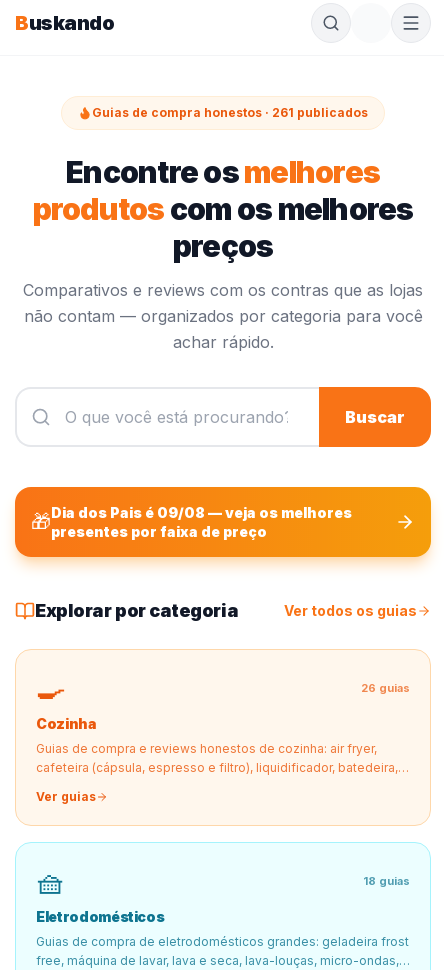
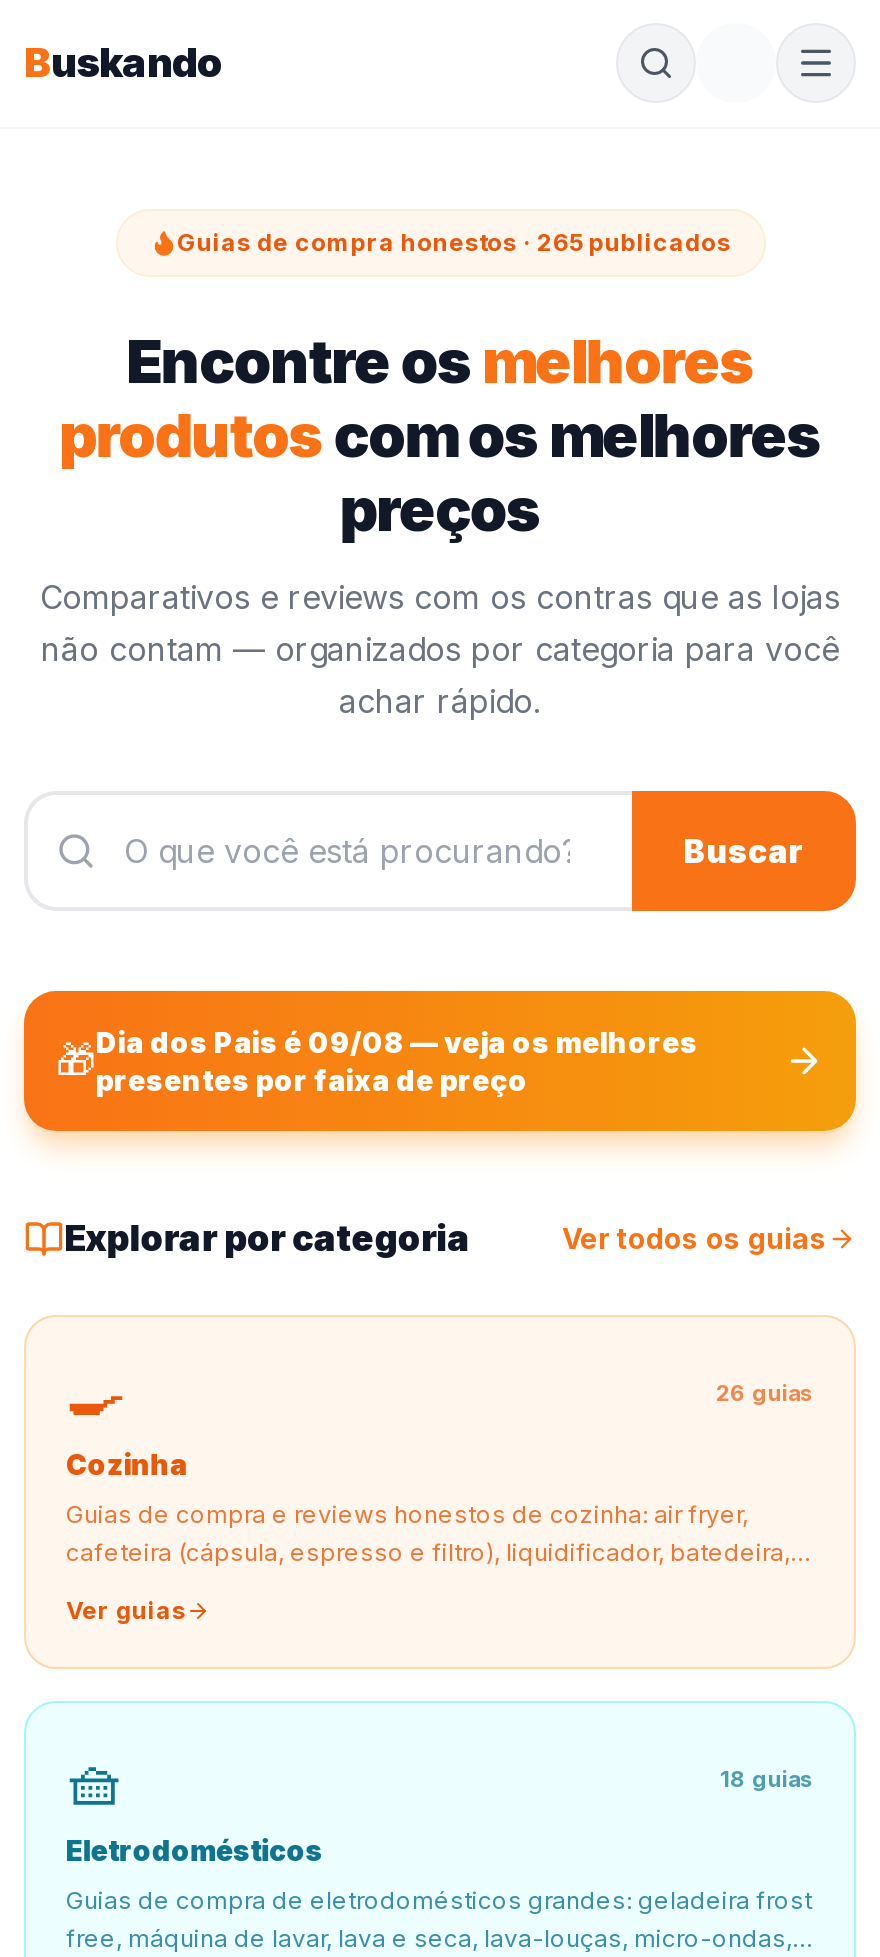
[92,105,368,120] Guias de compra honestos · 261 publicados -> [177,227,731,257] Guias de compra honestos · 265 publicados

